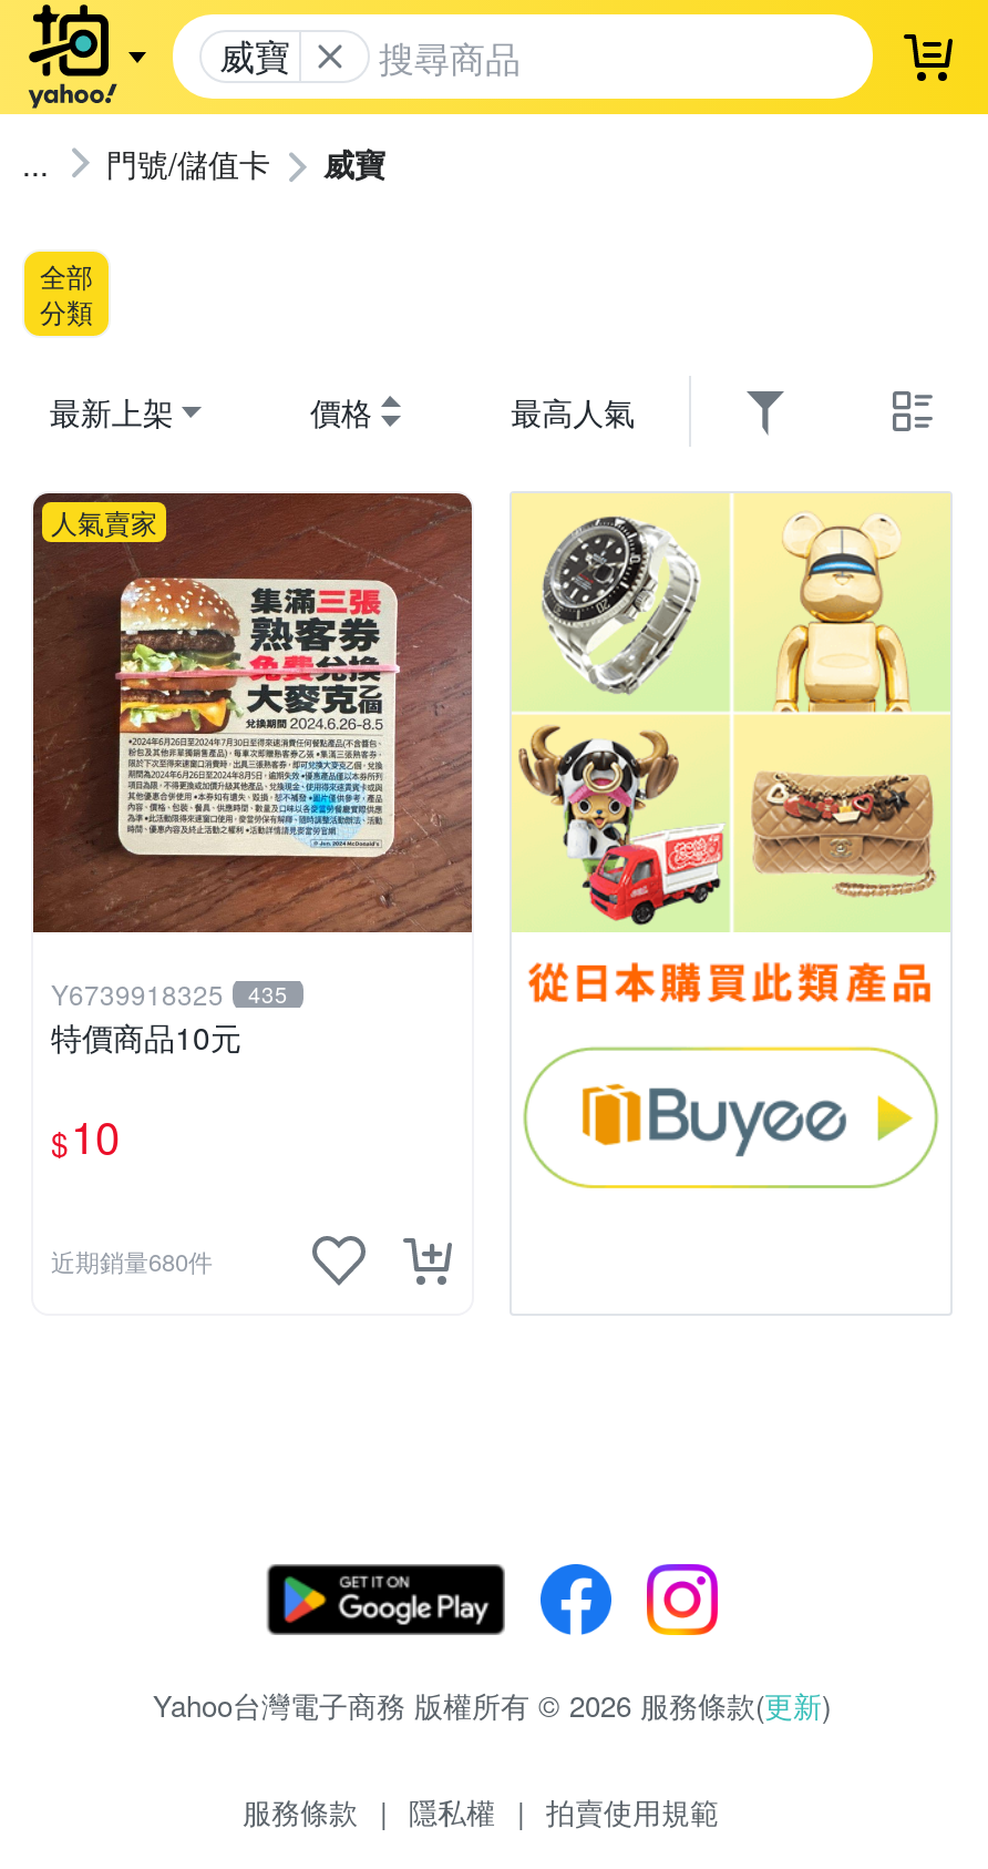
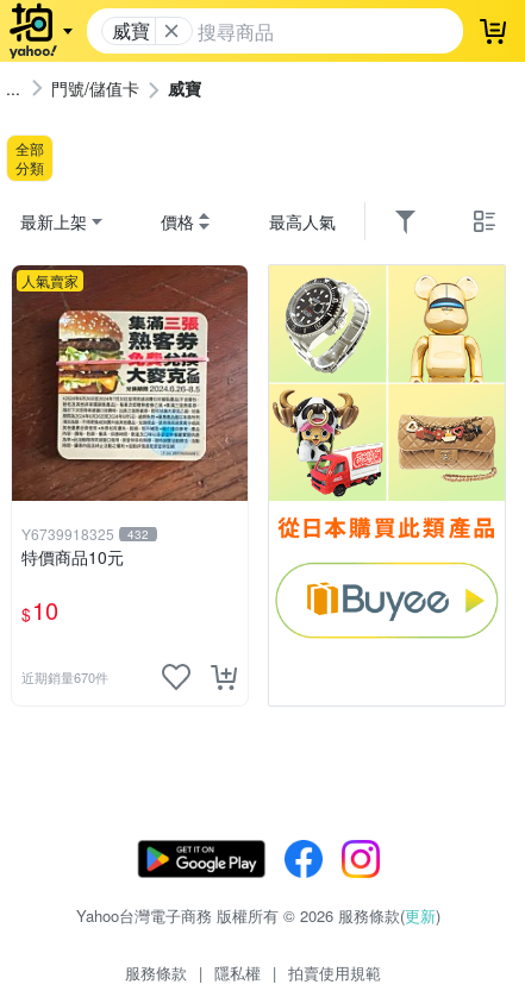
[51,975,288,1013] Y6739918325 435 -> [21,524,149,544] Y6739918325 432
[51,1243,213,1279] 近期銷量680件 -> [21,668,108,687] 近期銷量670件

